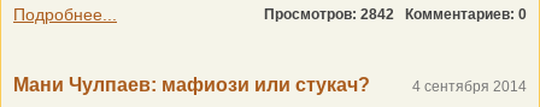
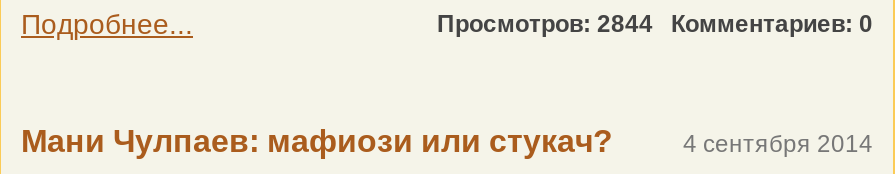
[264,6,527,23] Просмотров: 2842 Комментариев: 0 -> [437,10,873,38] Просмотров: 2844 Комментариев: 0

